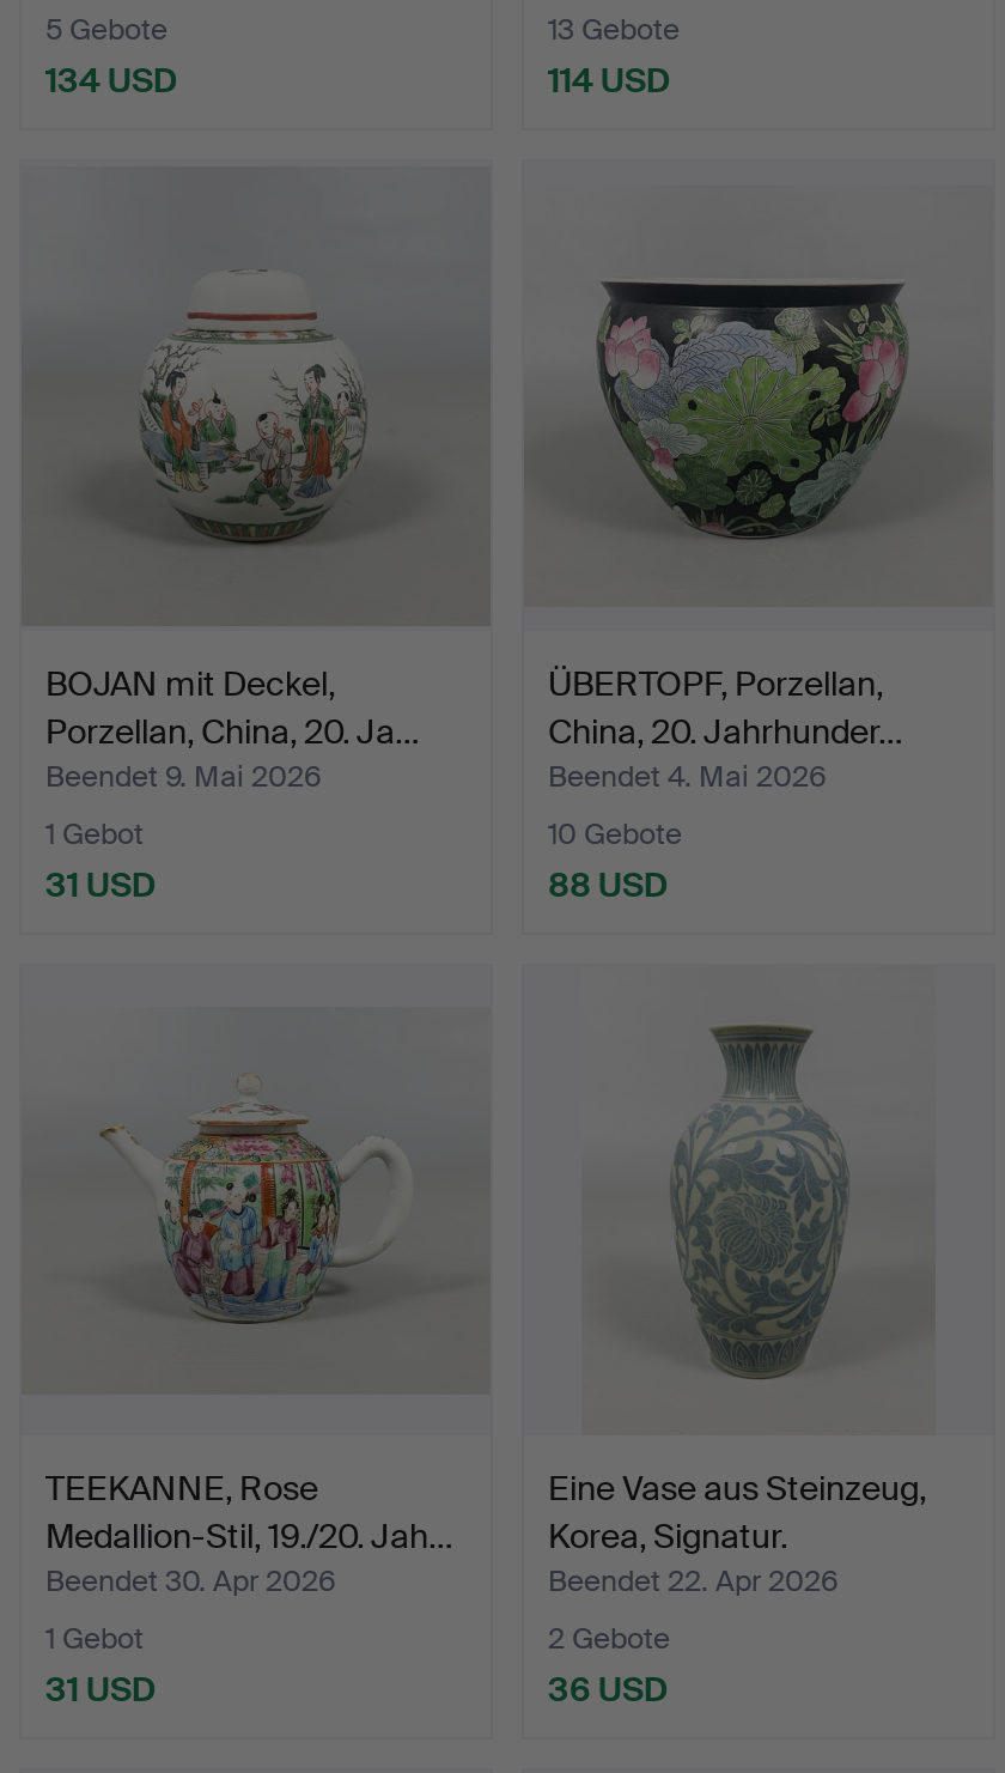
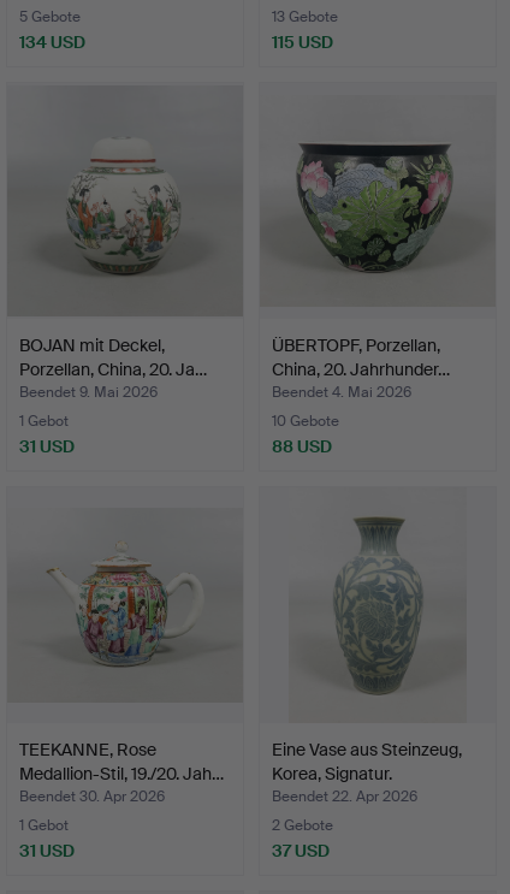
[548,58,670,102] 114 USD -> [272,31,333,53] 115 USD
[548,1667,668,1711] 36 USD -> [272,840,330,861] 37 USD

